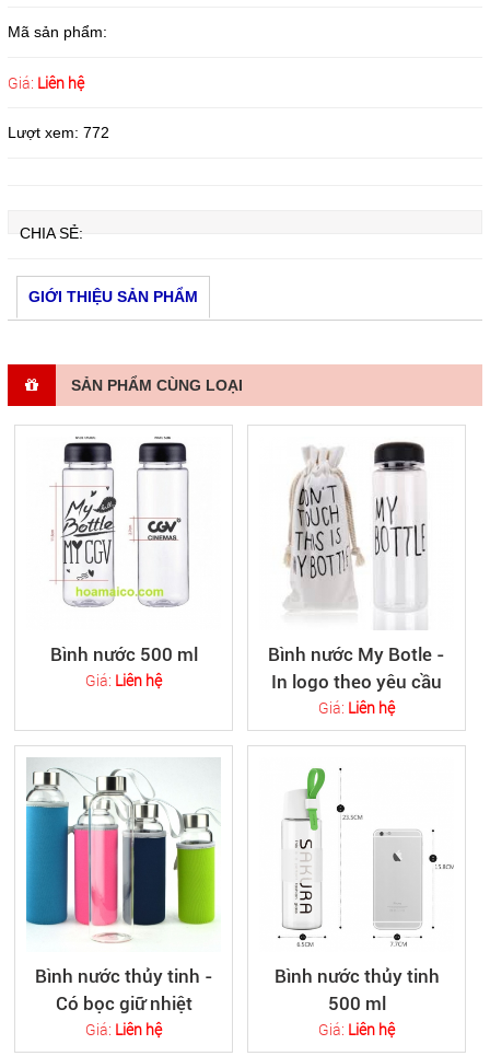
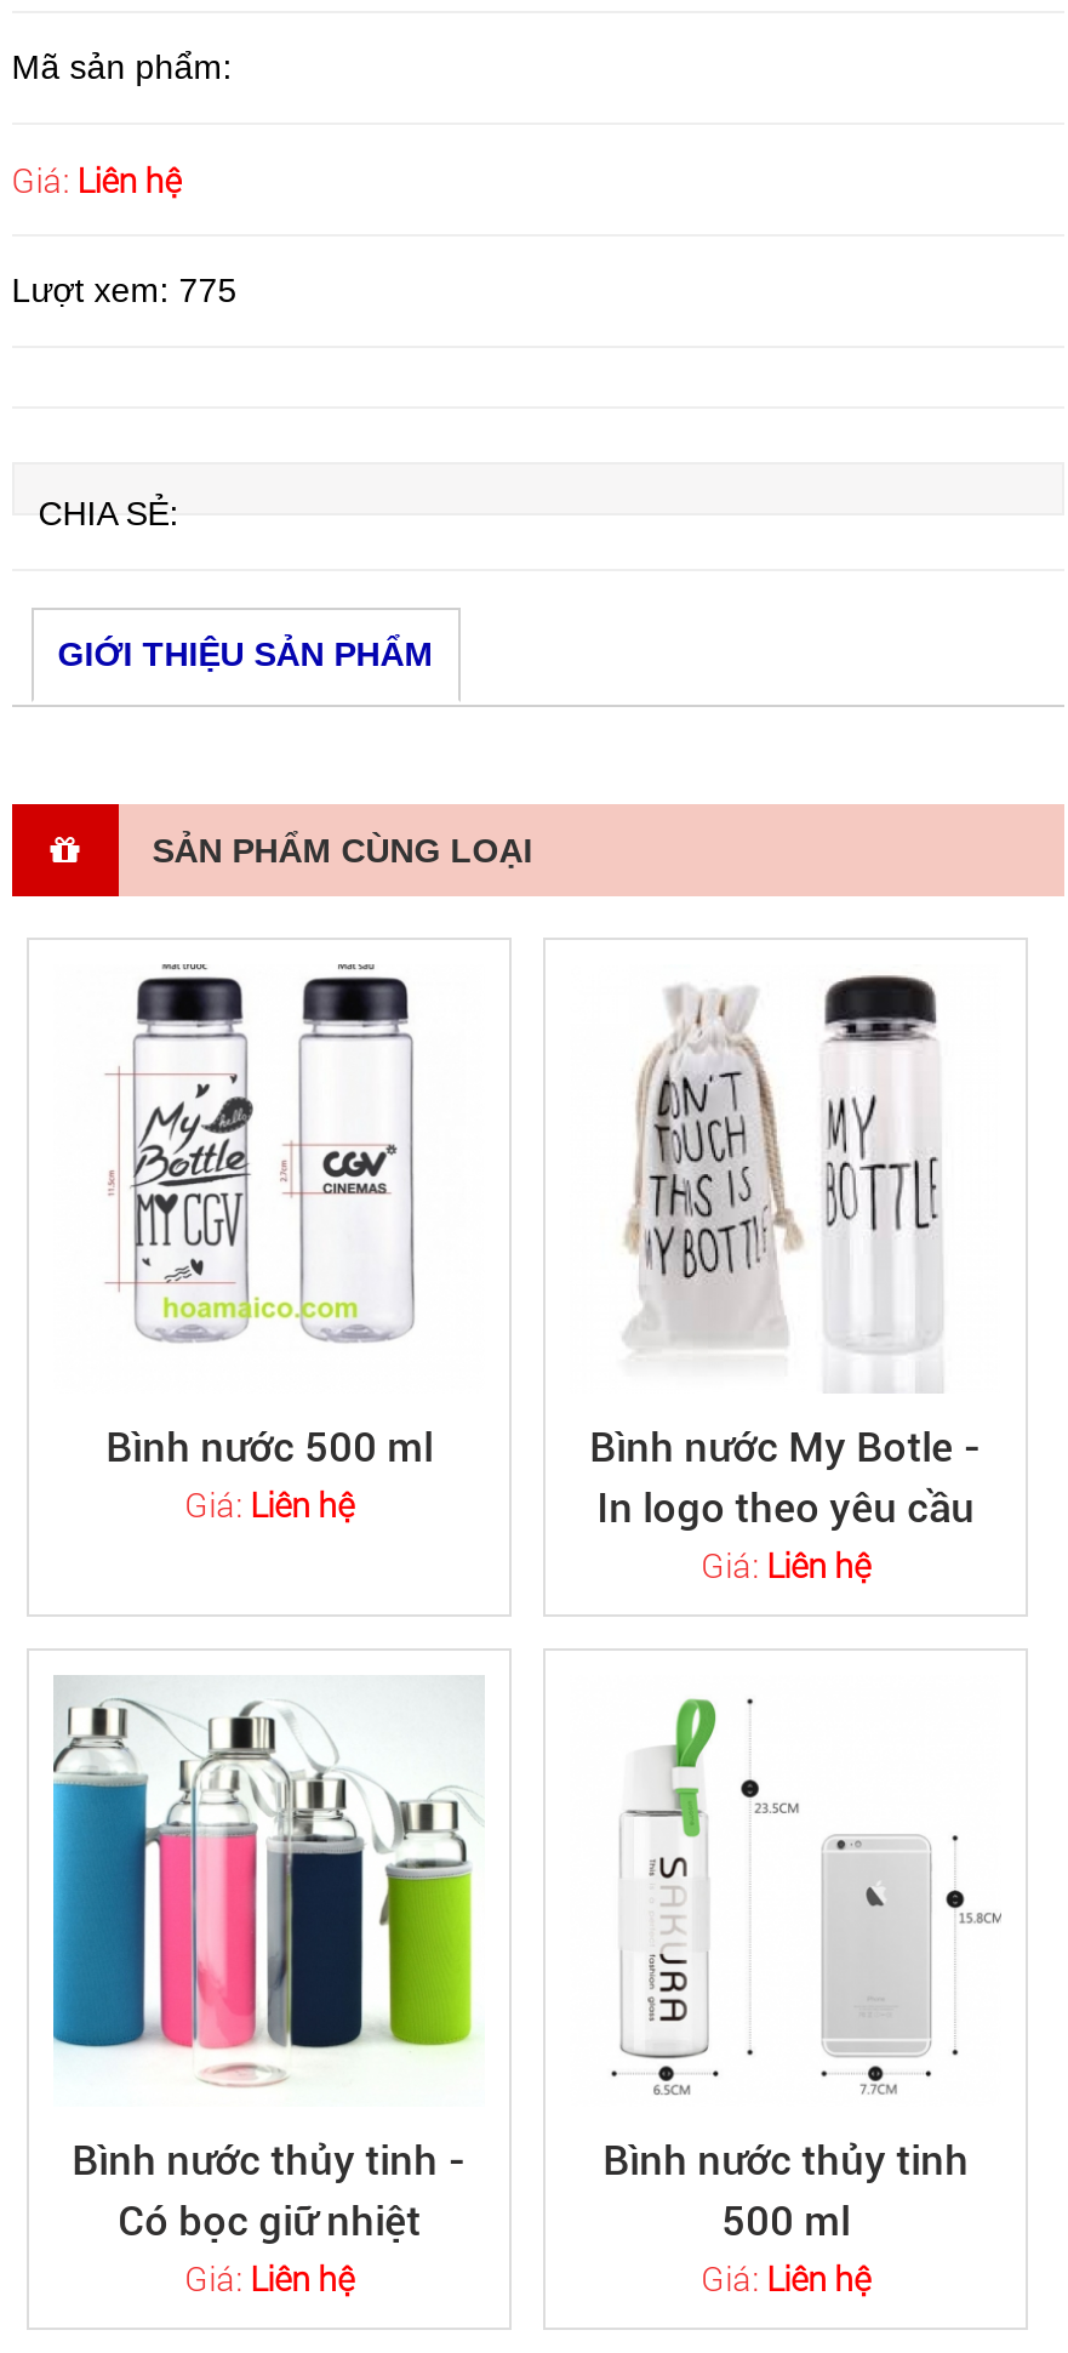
[7,124,109,141] Lượt xem: 772 -> [11,270,237,309] Lượt xem: 775

